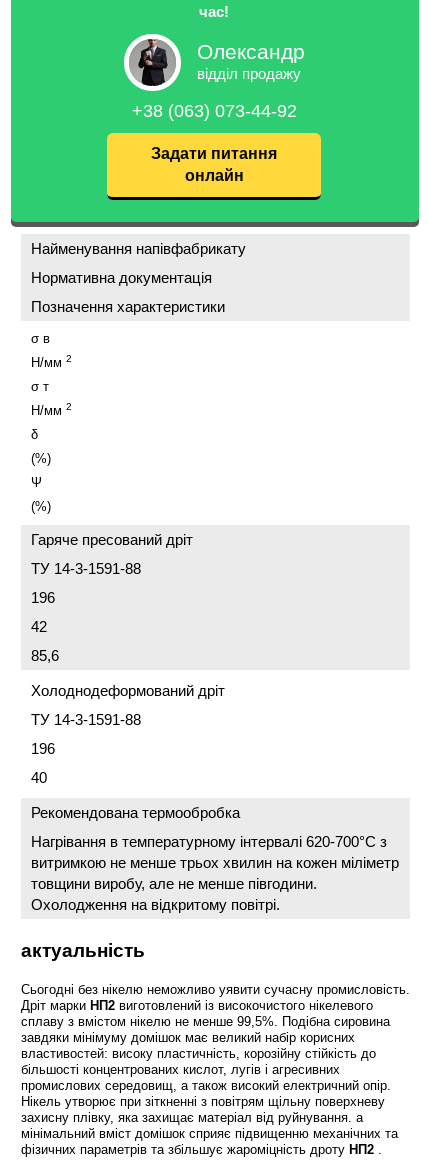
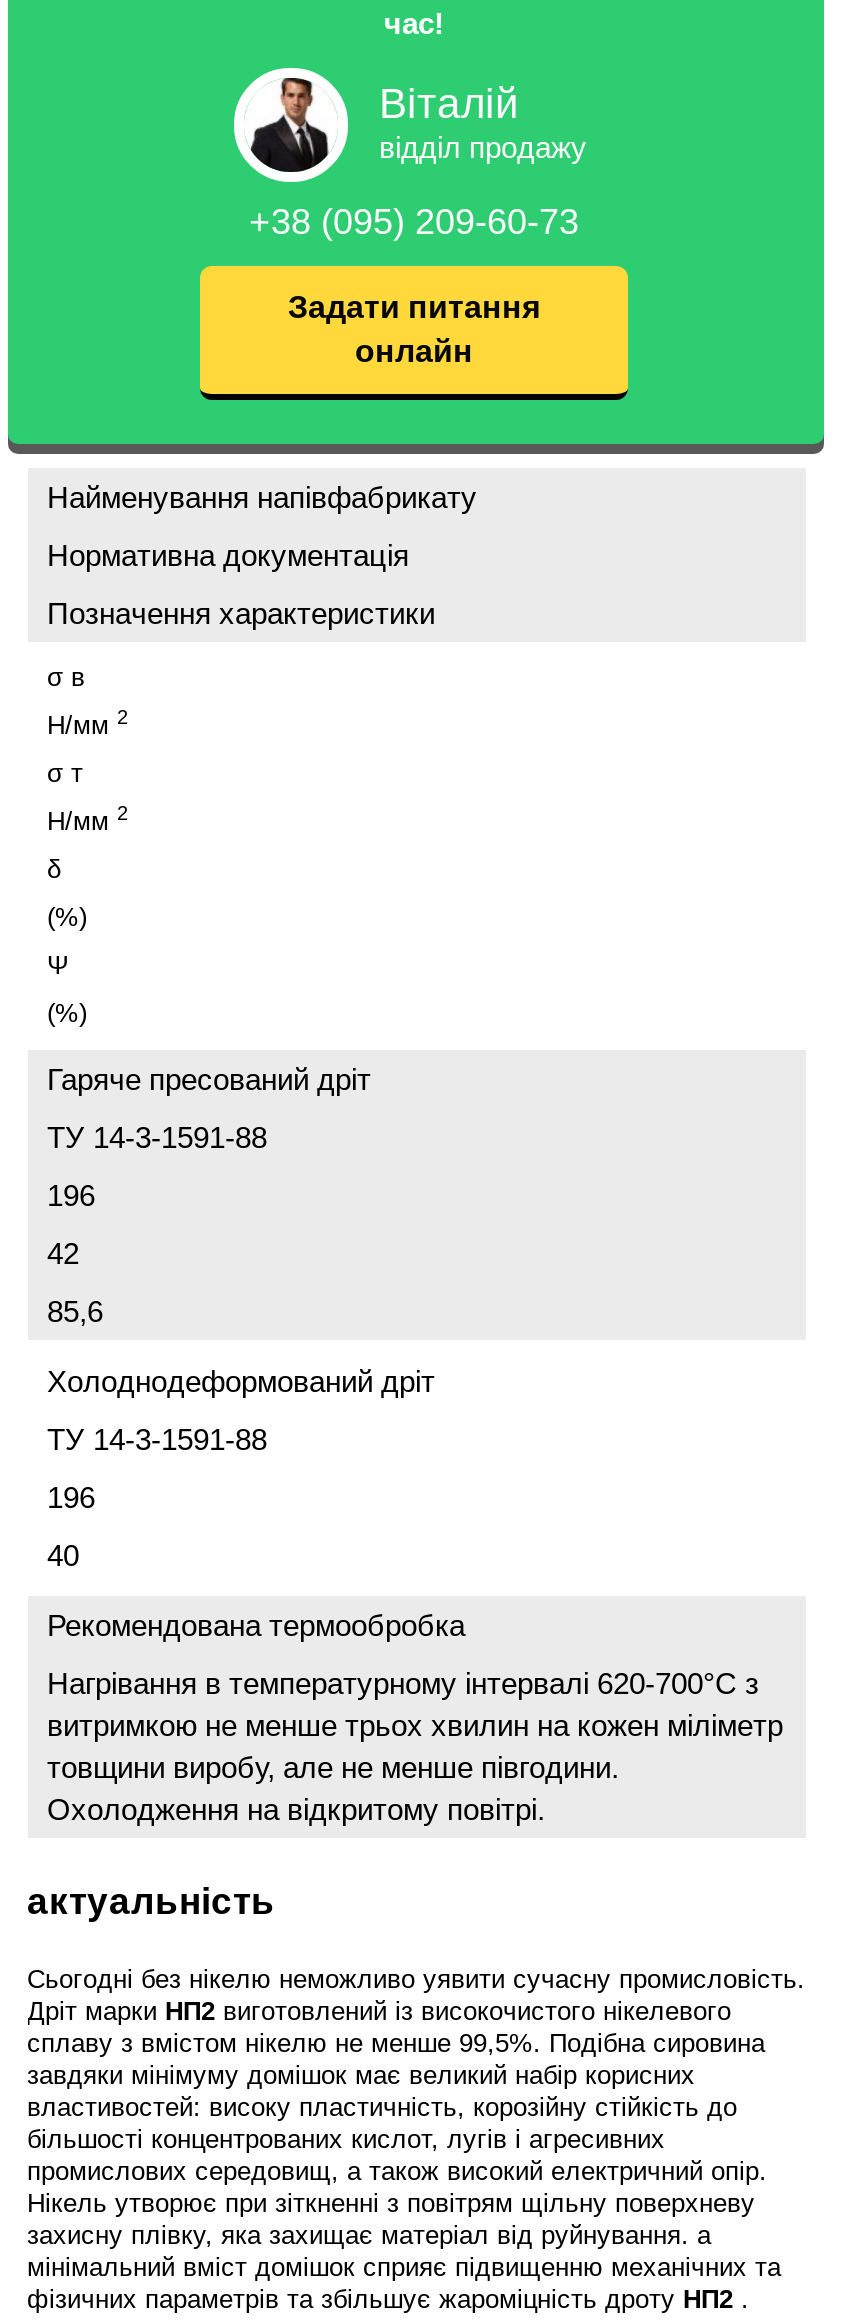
[128,38,296,121] [image] | +38 (063) 073-44-92 -> [244,76,579,242] [image] | +38 (095) 209-60-73
[196,40,304,63] Олександр -> [379,80,519,126] Віталій

